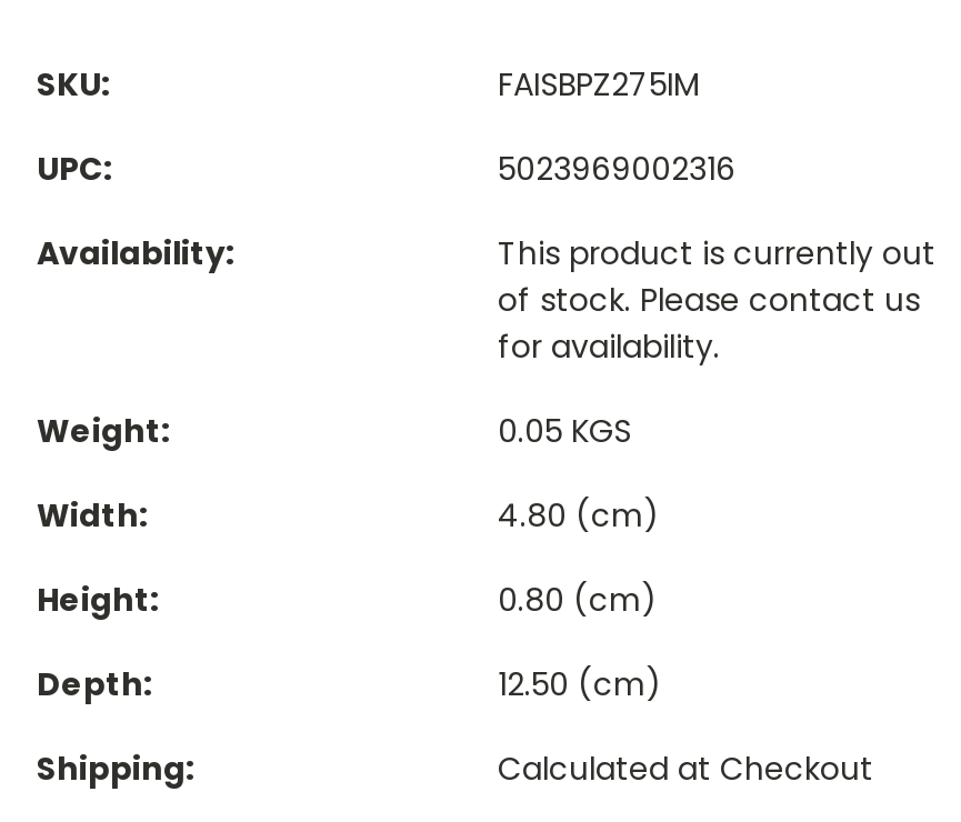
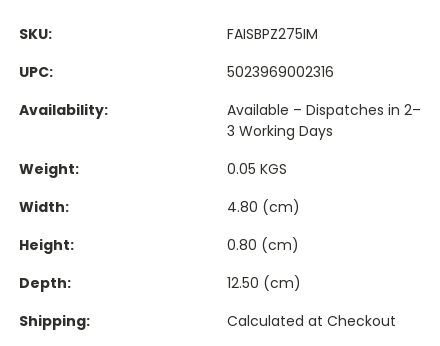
[498,232,935,370] This product is currently out | of stock. Please contact us | for availability. -> [226,100,420,141] Available – Dispatches in 2– | 3 Working Days

